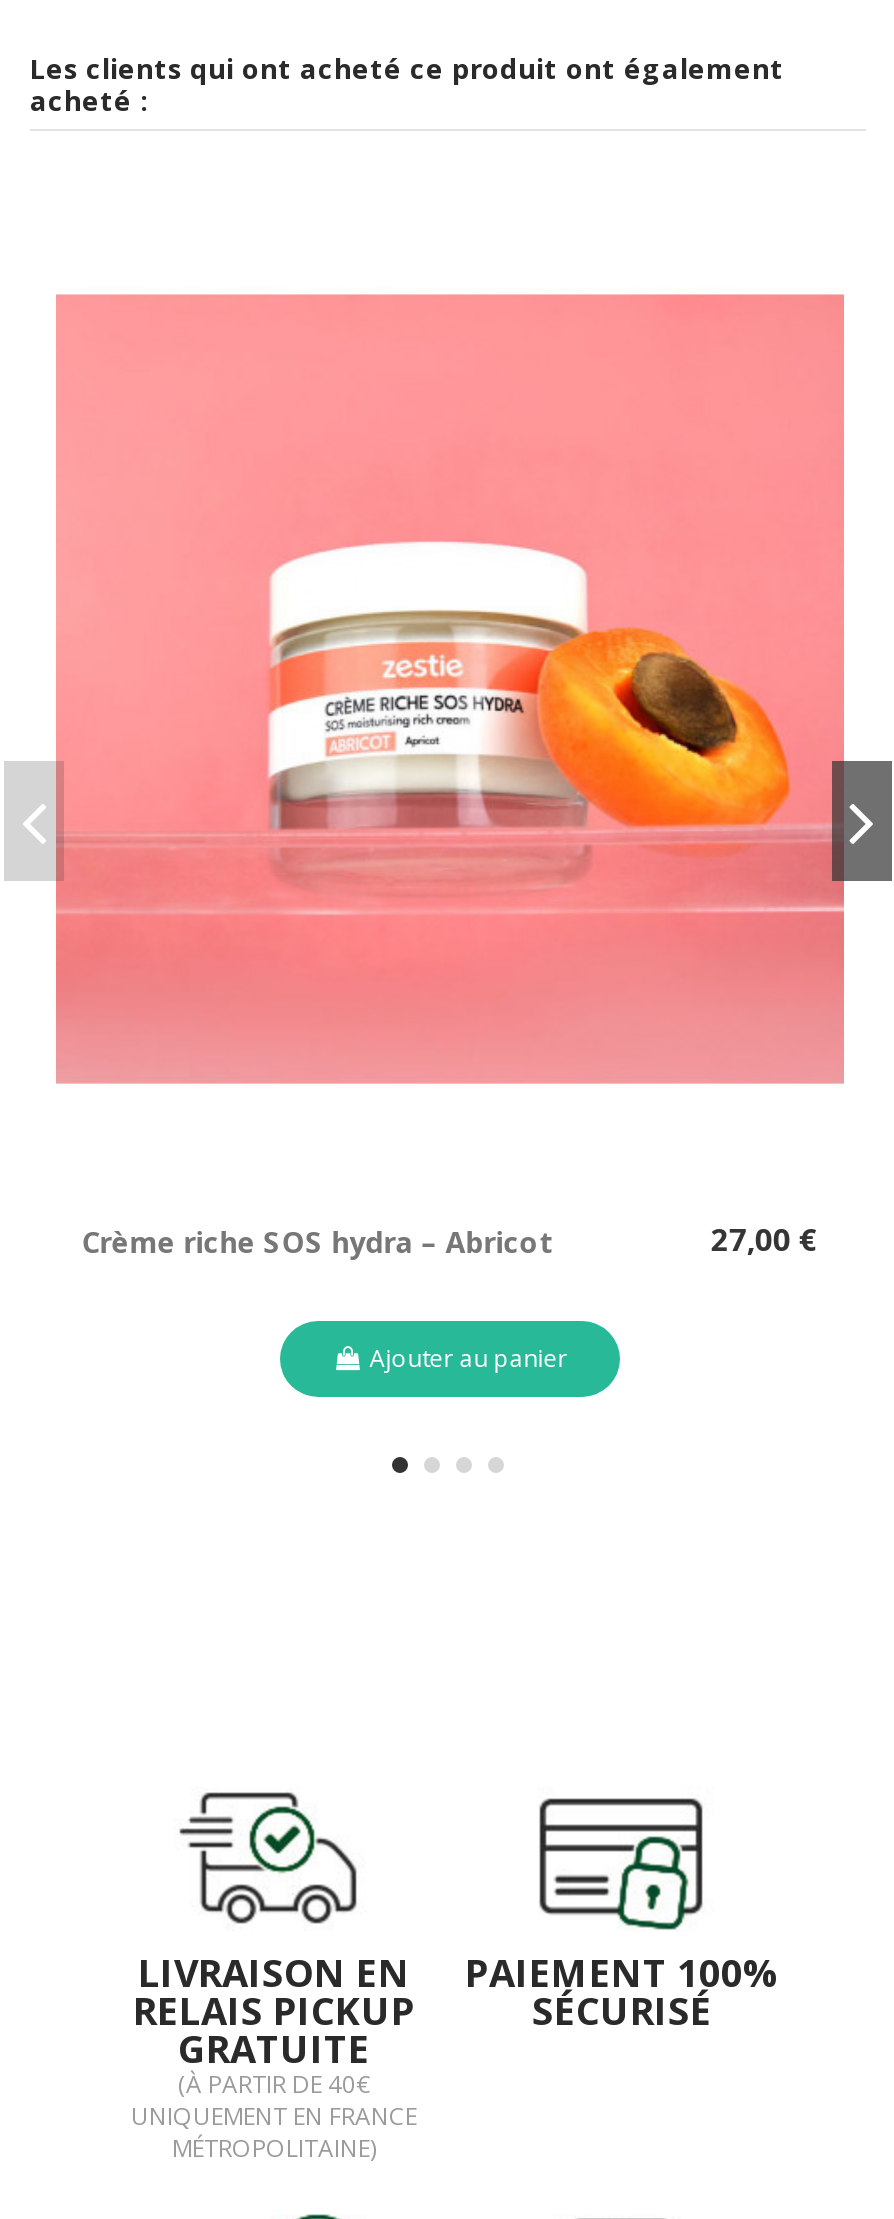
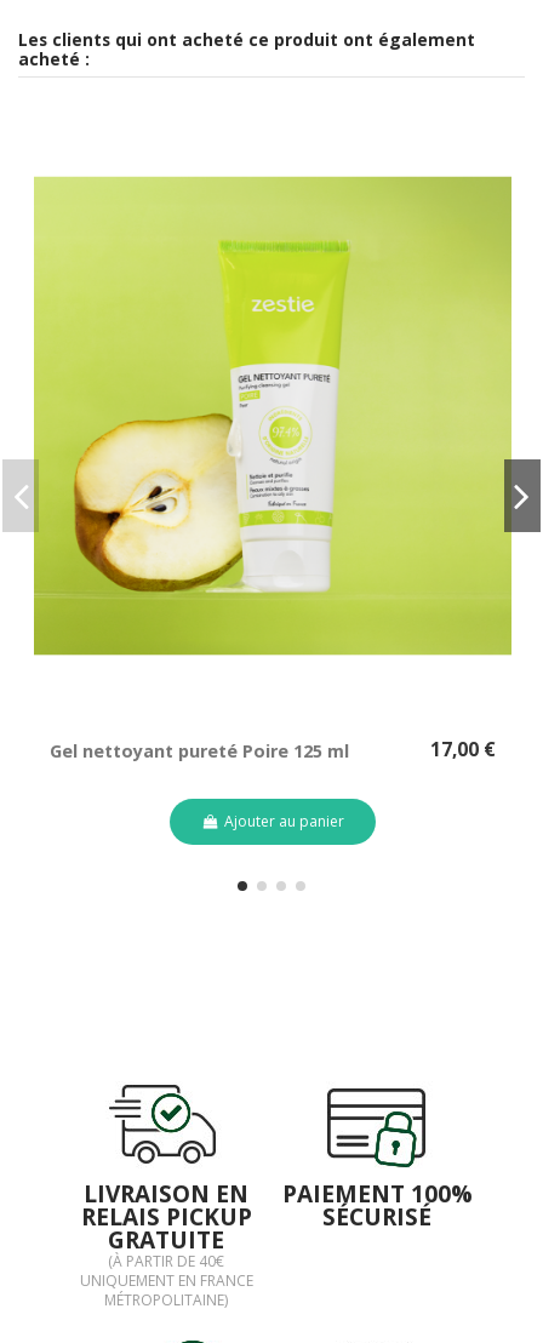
[54,293,846,1085] [image] -> [33,176,513,656] [image]
[81,1218,819,1260] Crème riche SOS hydra – Abricot | 27,00 € -> [49,737,496,762] Gel nettoyant pureté Poire 125 ml | 17,00 €

